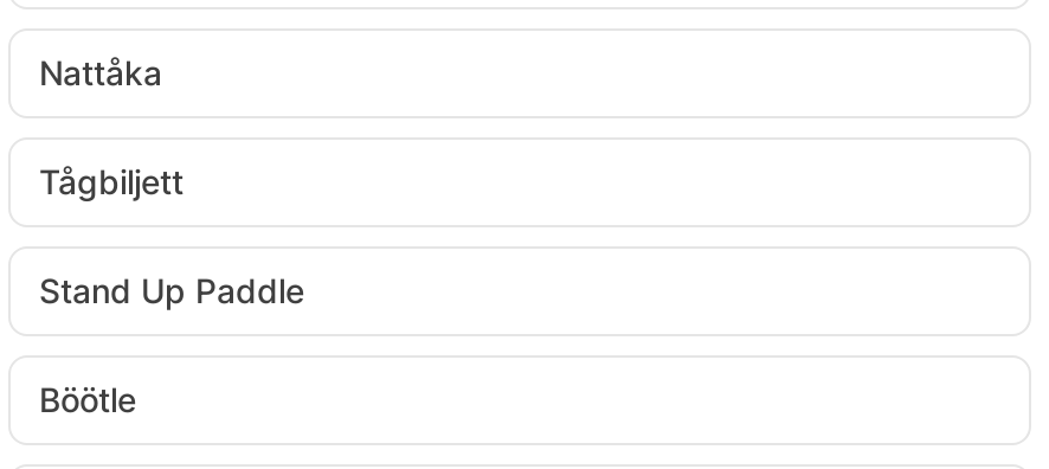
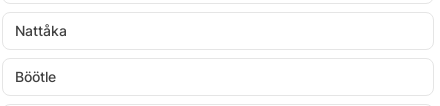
[39,161,304,310] Tågbiljett | Stand Up Paddle -> none

